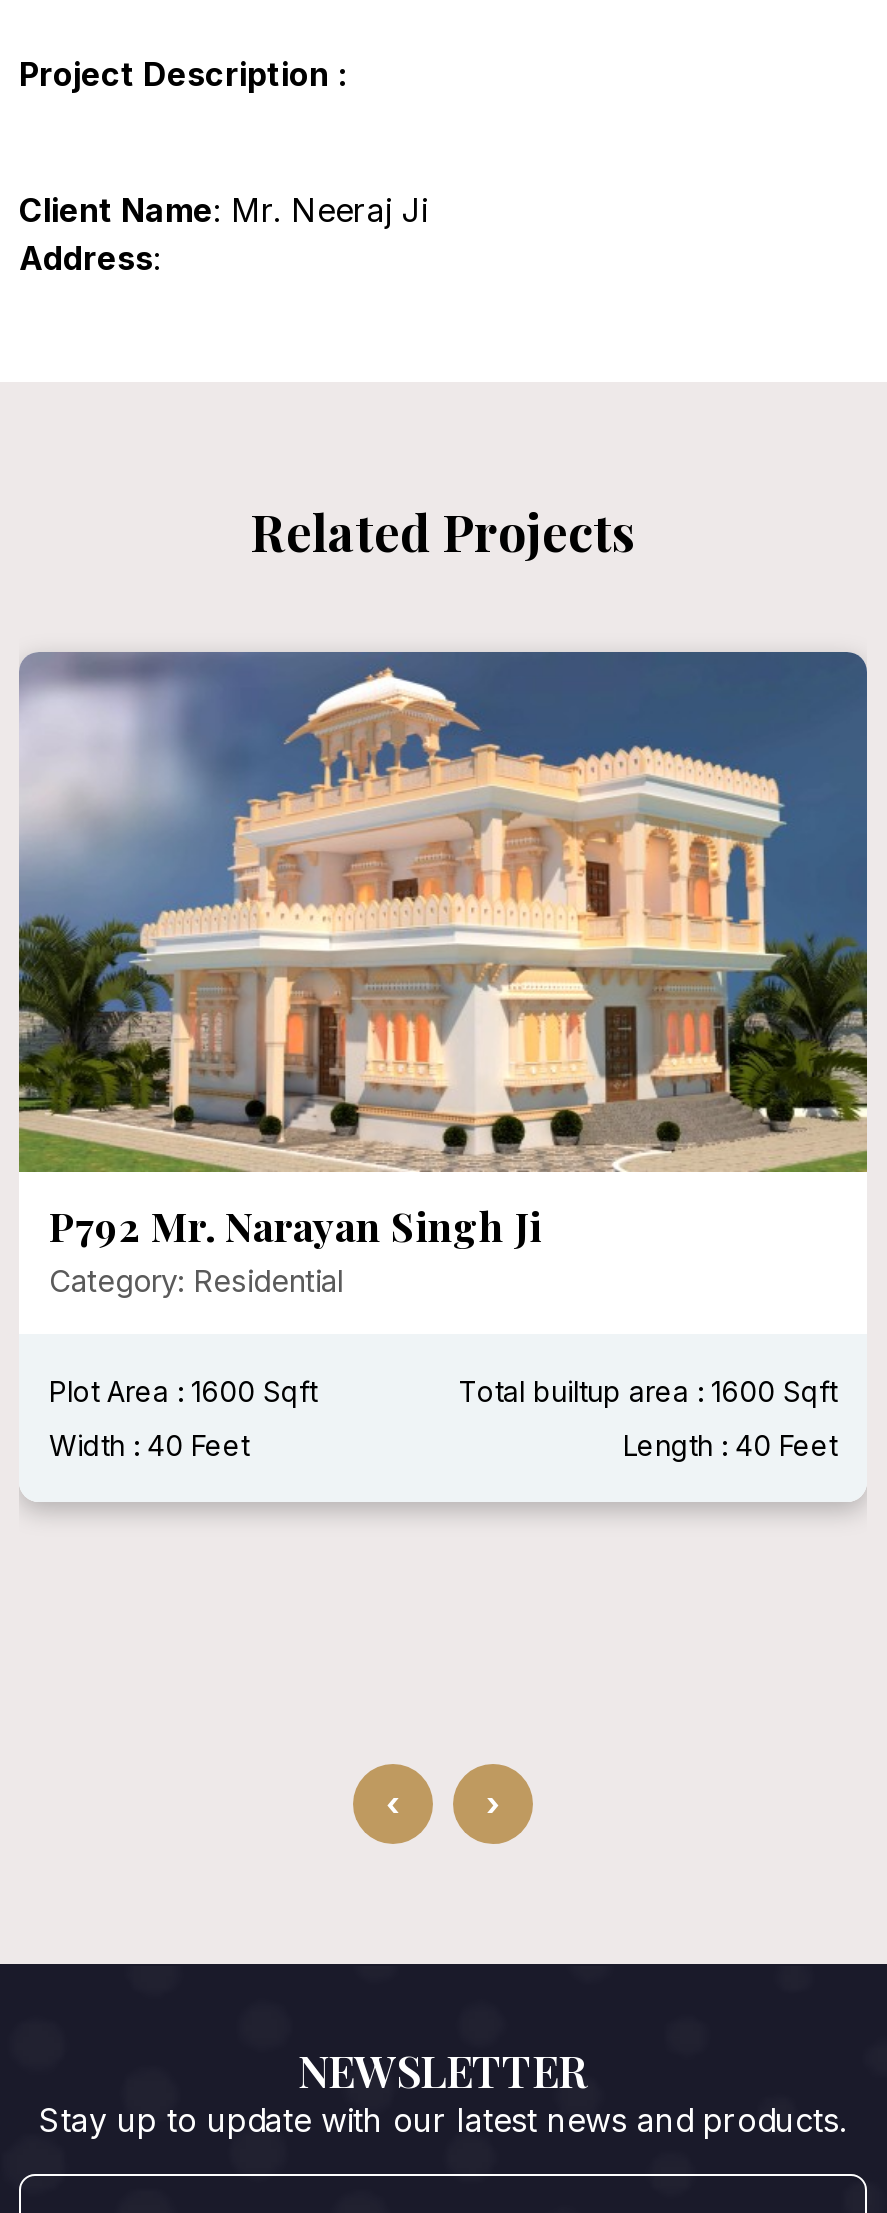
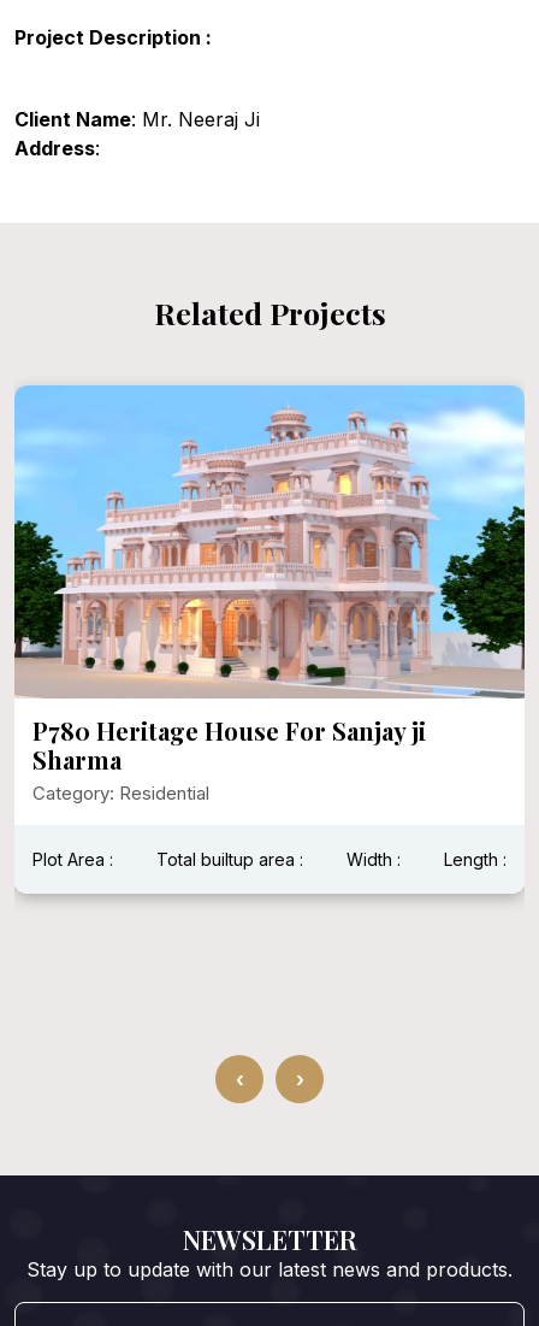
[17,650,869,1253] [image] | P792 Mr. Narayan Singh Ji -> [14,385,526,776] [image] | P780 Heritage House For Sanjay ji | Sharma
moved [49,1263,343,1301] -> [32,782,209,805]: Category: Residential
[49,1375,837,1463] Plot Area : 1600 Sqft | Total builtup area : 1600 Sqft | Width : 40 Feet | Length : 40 Feet -> [32,850,507,870] Plot Area : | Total builtup area : | Width : | Length :

